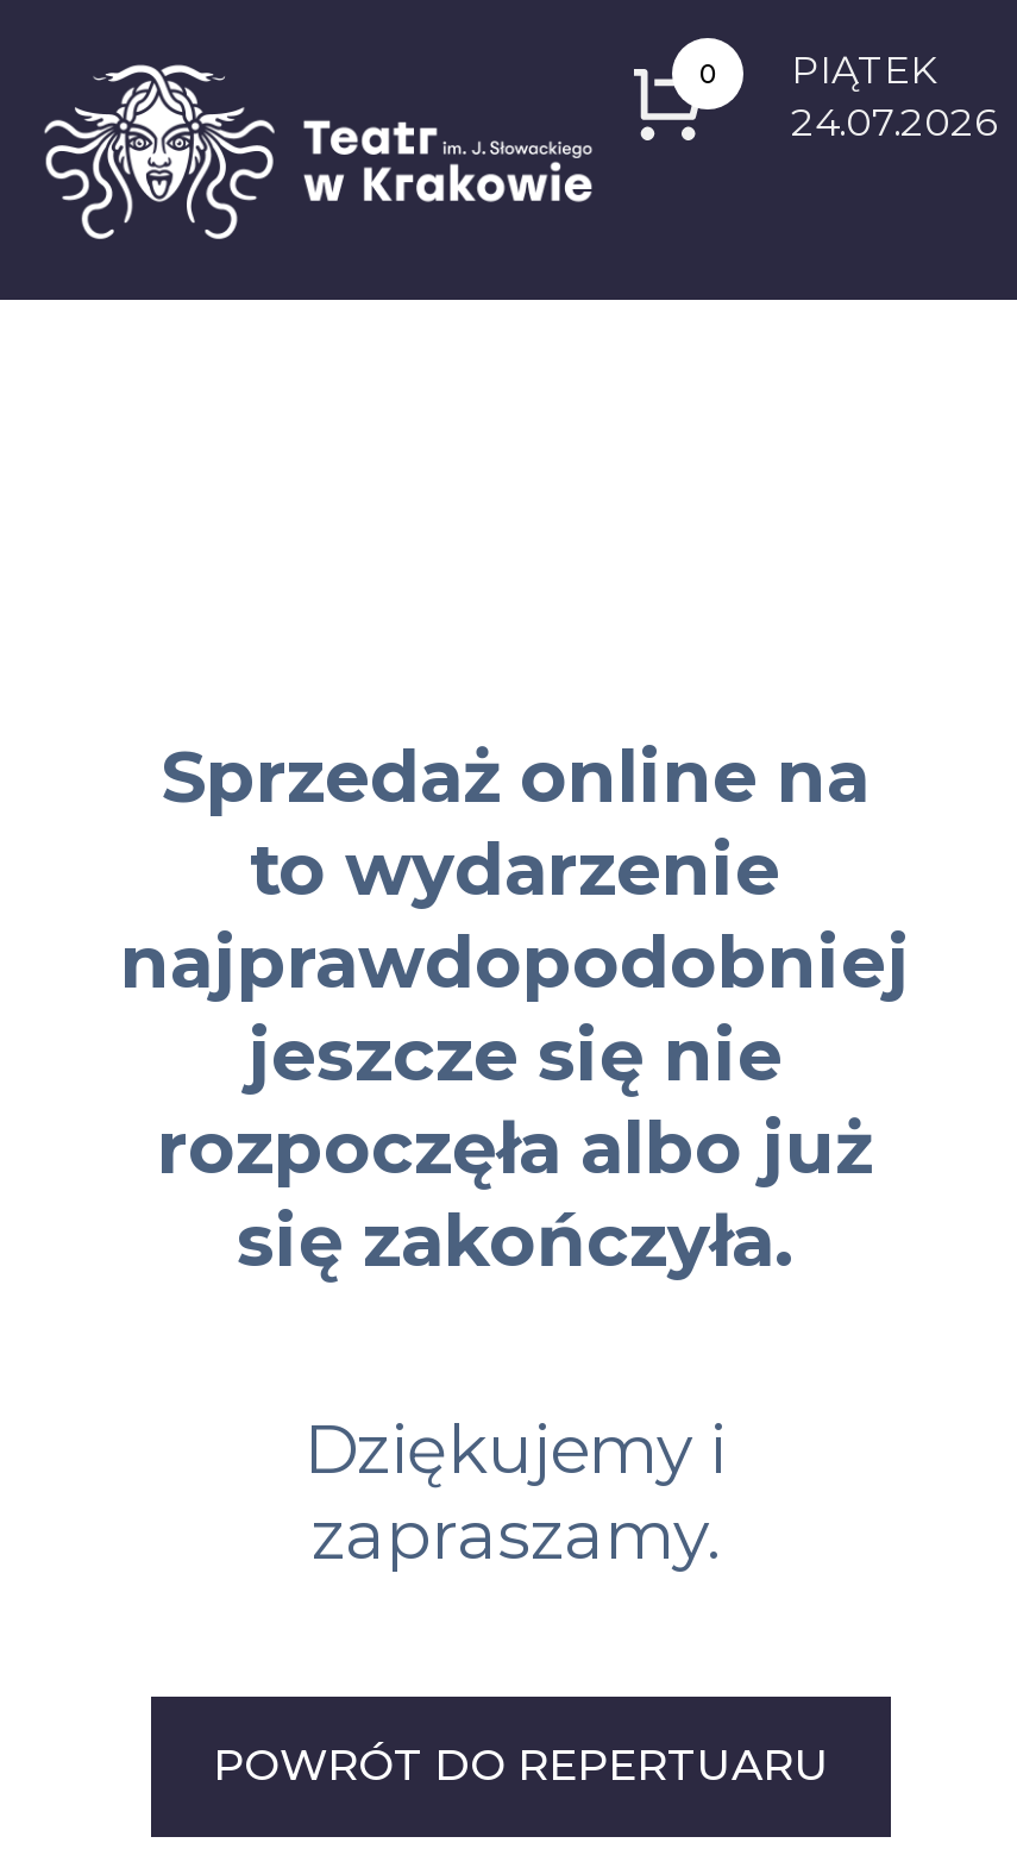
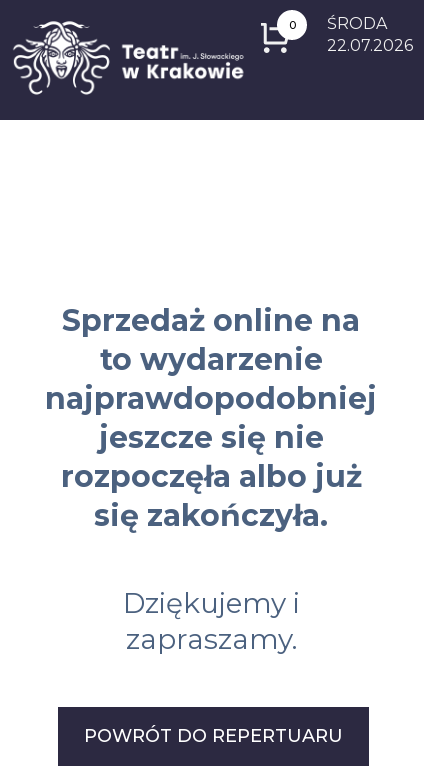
[791,48,996,145] PIĄTEK | 24.07.2026 -> [327,14,413,55] ŚRODA | 22.07.2026

